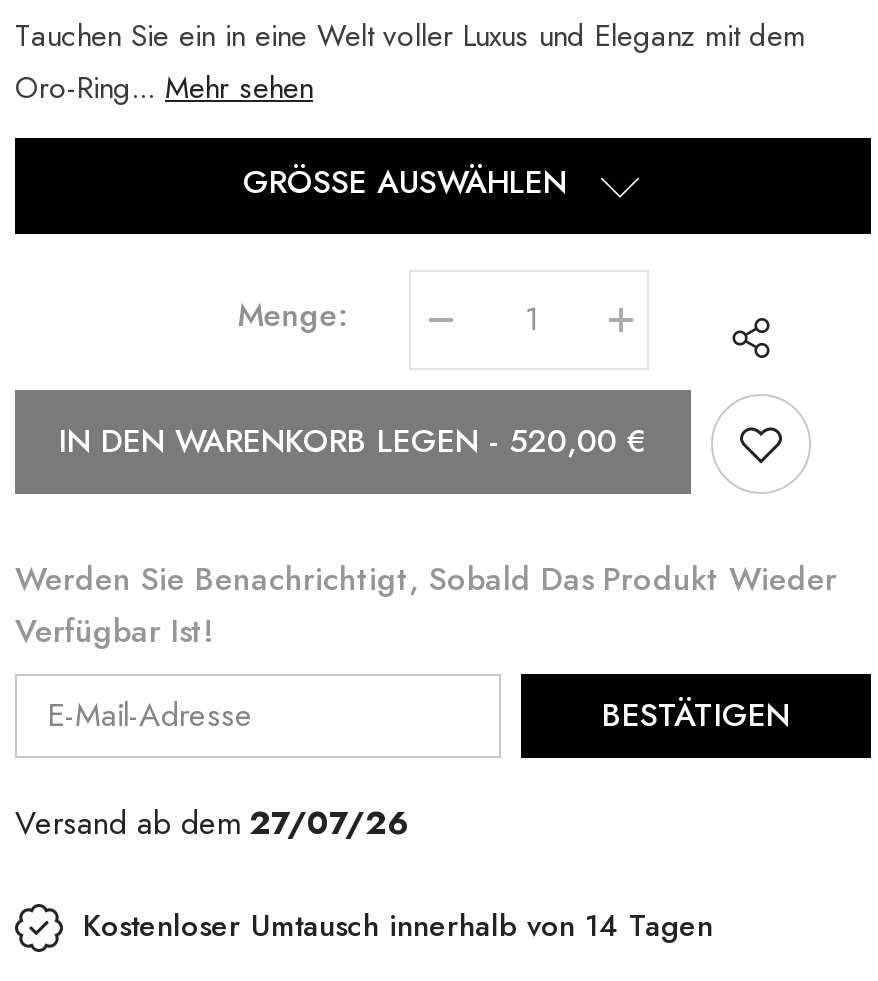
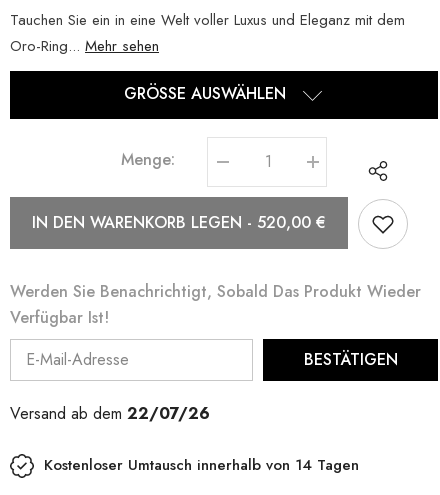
[15,800,409,846] Versand ab dem 27/07/26 -> [10,402,210,425] Versand ab dem 22/07/26

